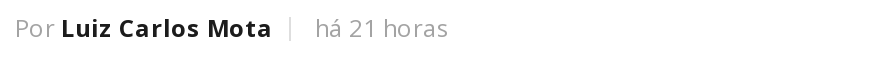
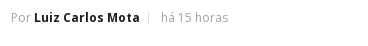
[15,11,449,45] Por Luiz Carlos Mota há 21 horas -> [11,9,228,26] Por Luiz Carlos Mota há 15 horas

